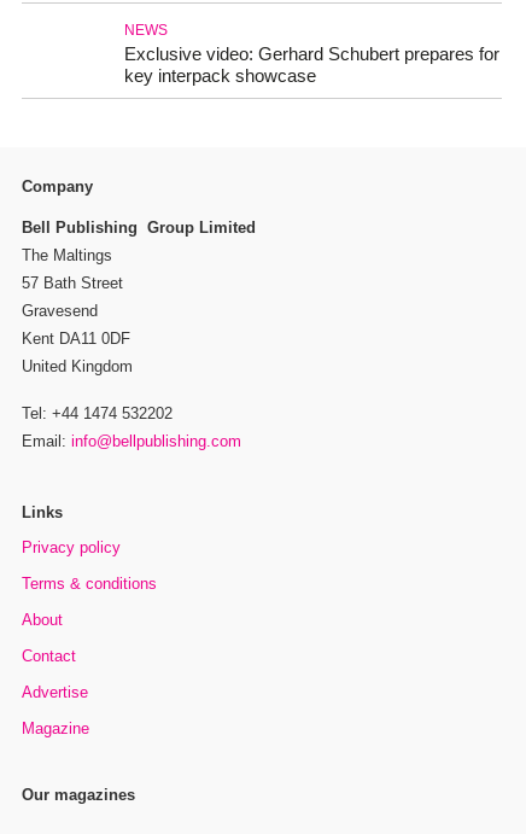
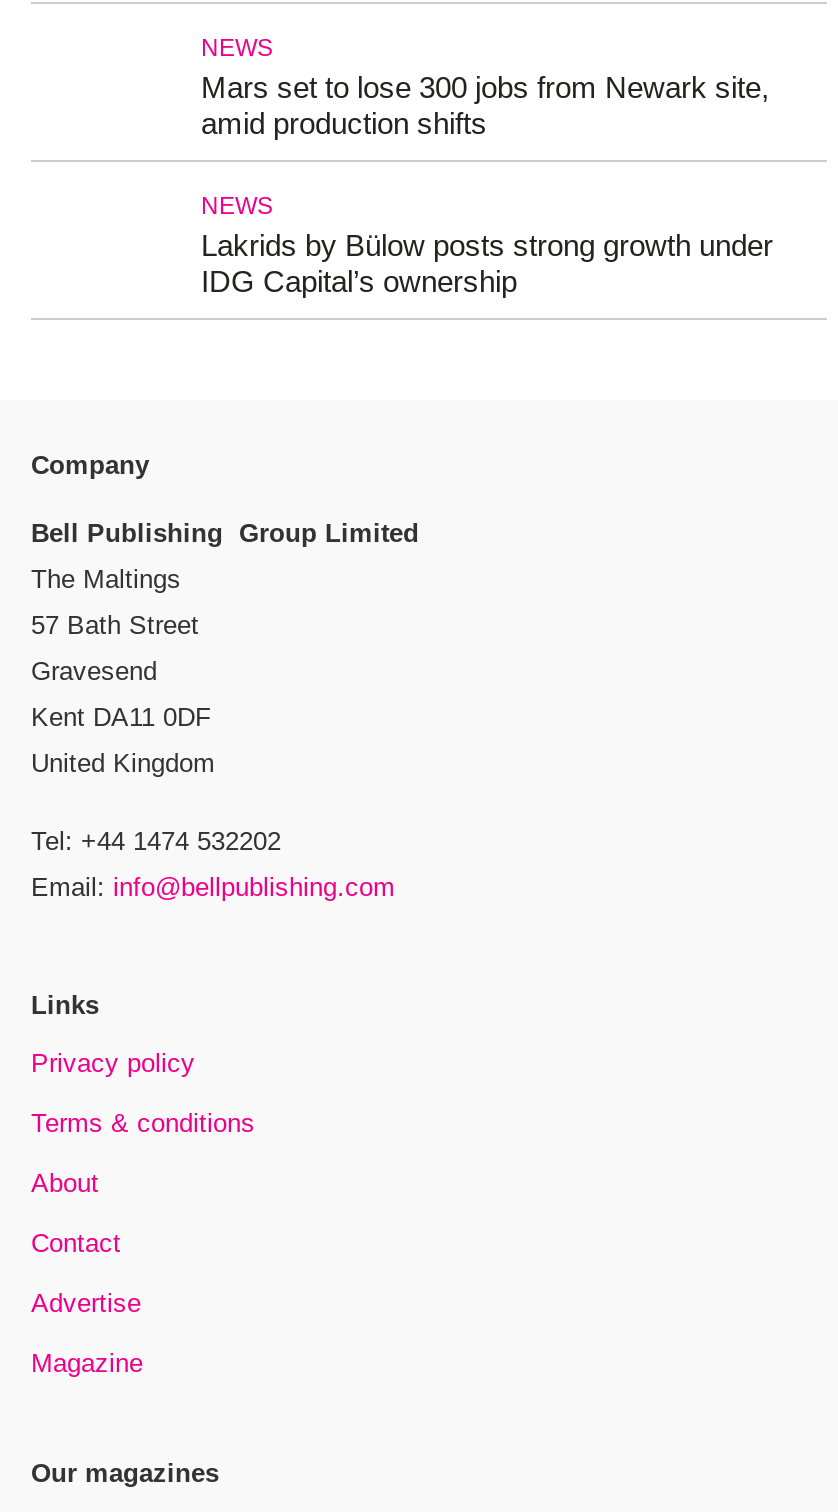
[124,43,499,85] Exclusive video: Gerhard Schubert prepares for | key interpack showcase -> [201,69,773,297] Mars set to lose 300 jobs from Newark site, | amid production shifts | NEWS | Lakrids by Bülow posts strong growth under | IDG Capital’s ownership

